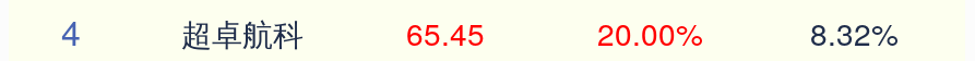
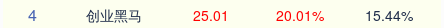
[181,10,897,53] 超卓航科 | 65.45 | 20.00% | 8.32% -> [86,4,412,24] 创业黑马 | 25.01 | 20.01% | 15.44%

